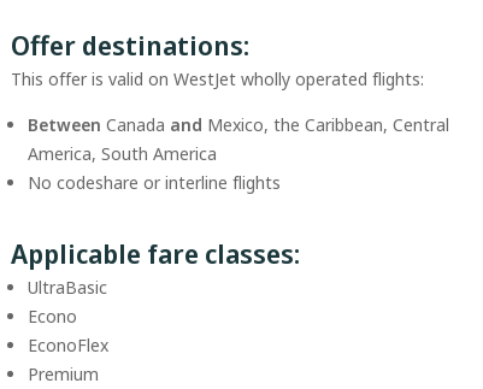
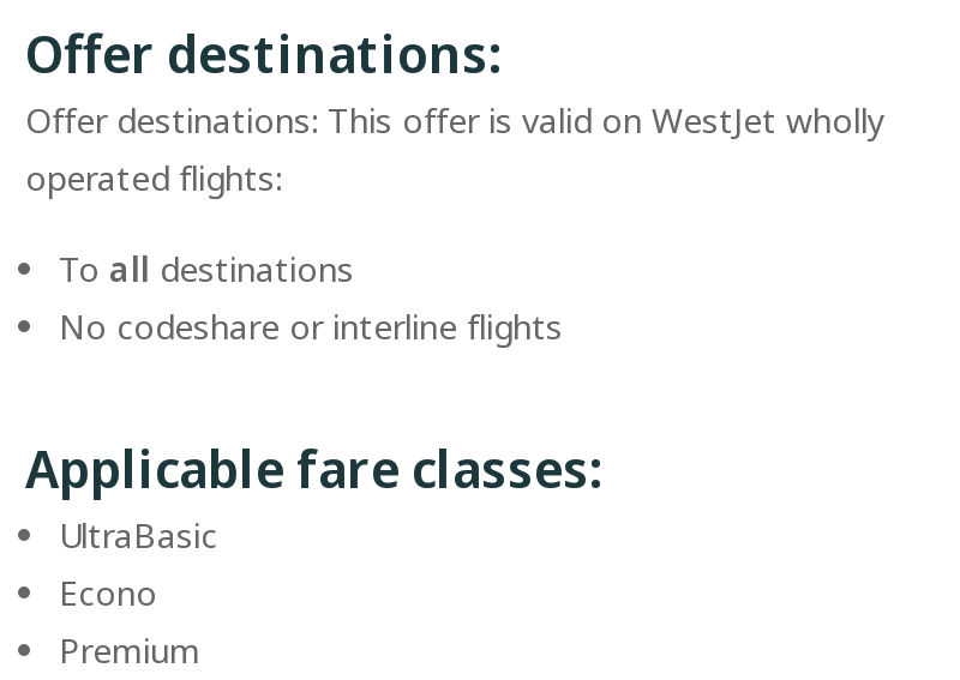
[11,68,424,90] This offer is valid on WestJet wholly operated flights: -> [25,97,884,201] Offer destinations: This offer is valid on WestJet wholly | operated flights:
[28,113,449,165] Between Canada and Mexico, the Caribbean, Central | America, South America -> [59,246,354,292] To all destinations
[28,334,108,357] EconoFlex -> none

